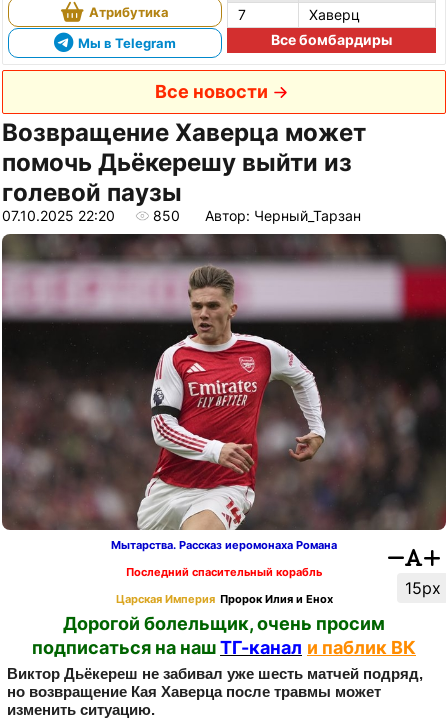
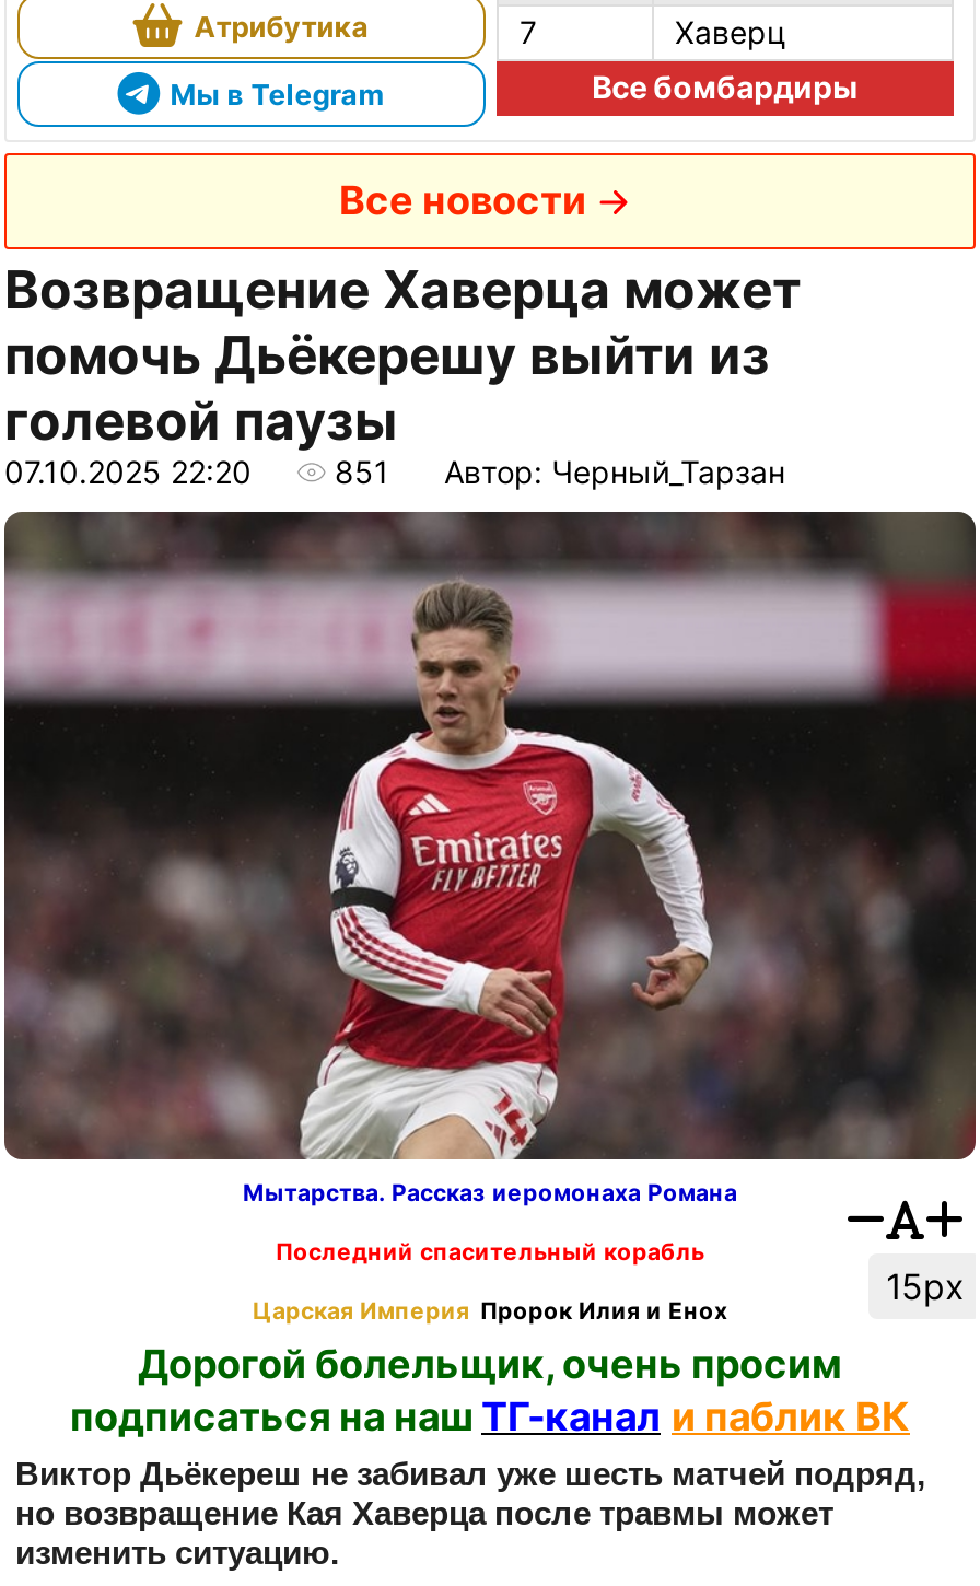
[153,207,361,224] 850 Автор: Черный_Тарзан -> [335,453,785,490] 851 Автор: Черный_Тарзан

